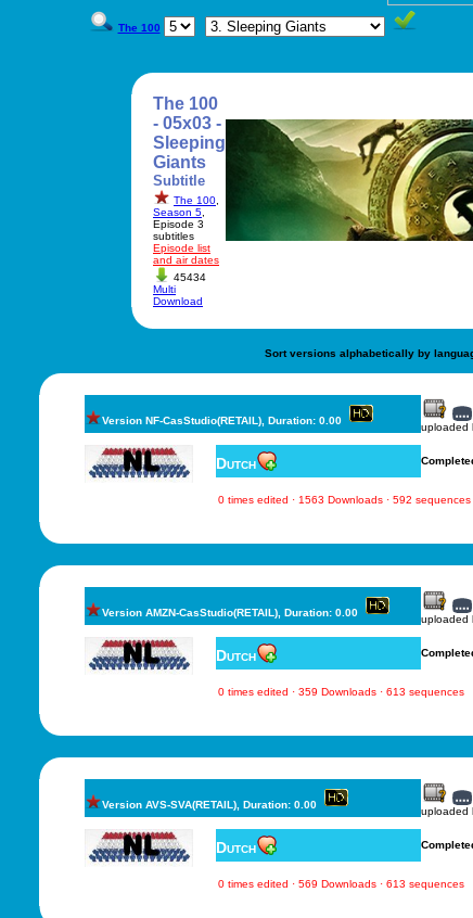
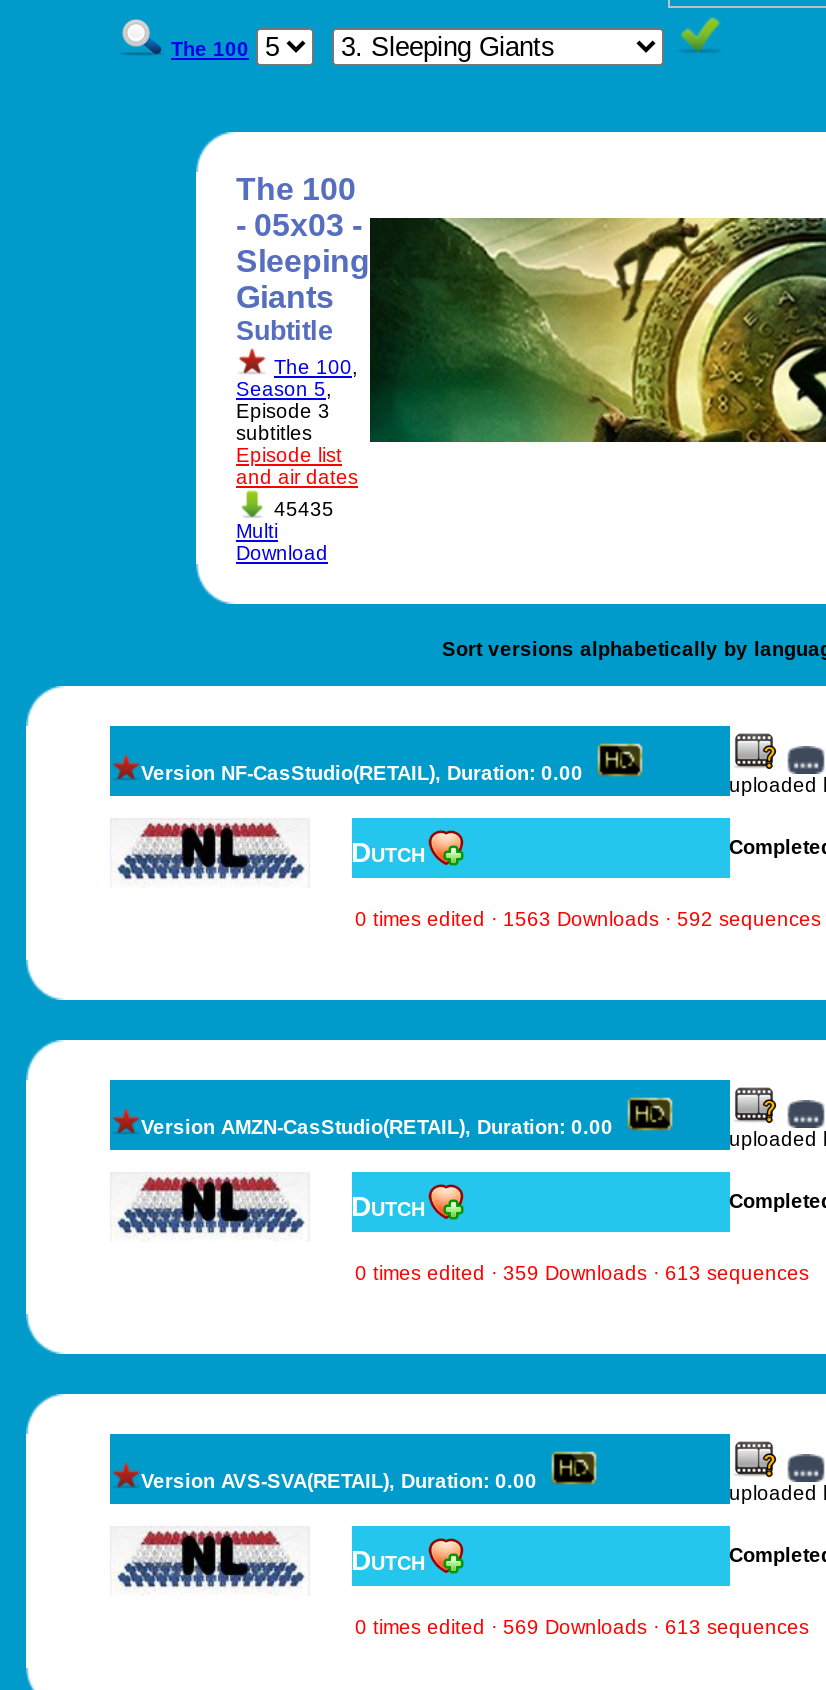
[170,271,206,283] 45434 -> [268,498,334,520] 45435

